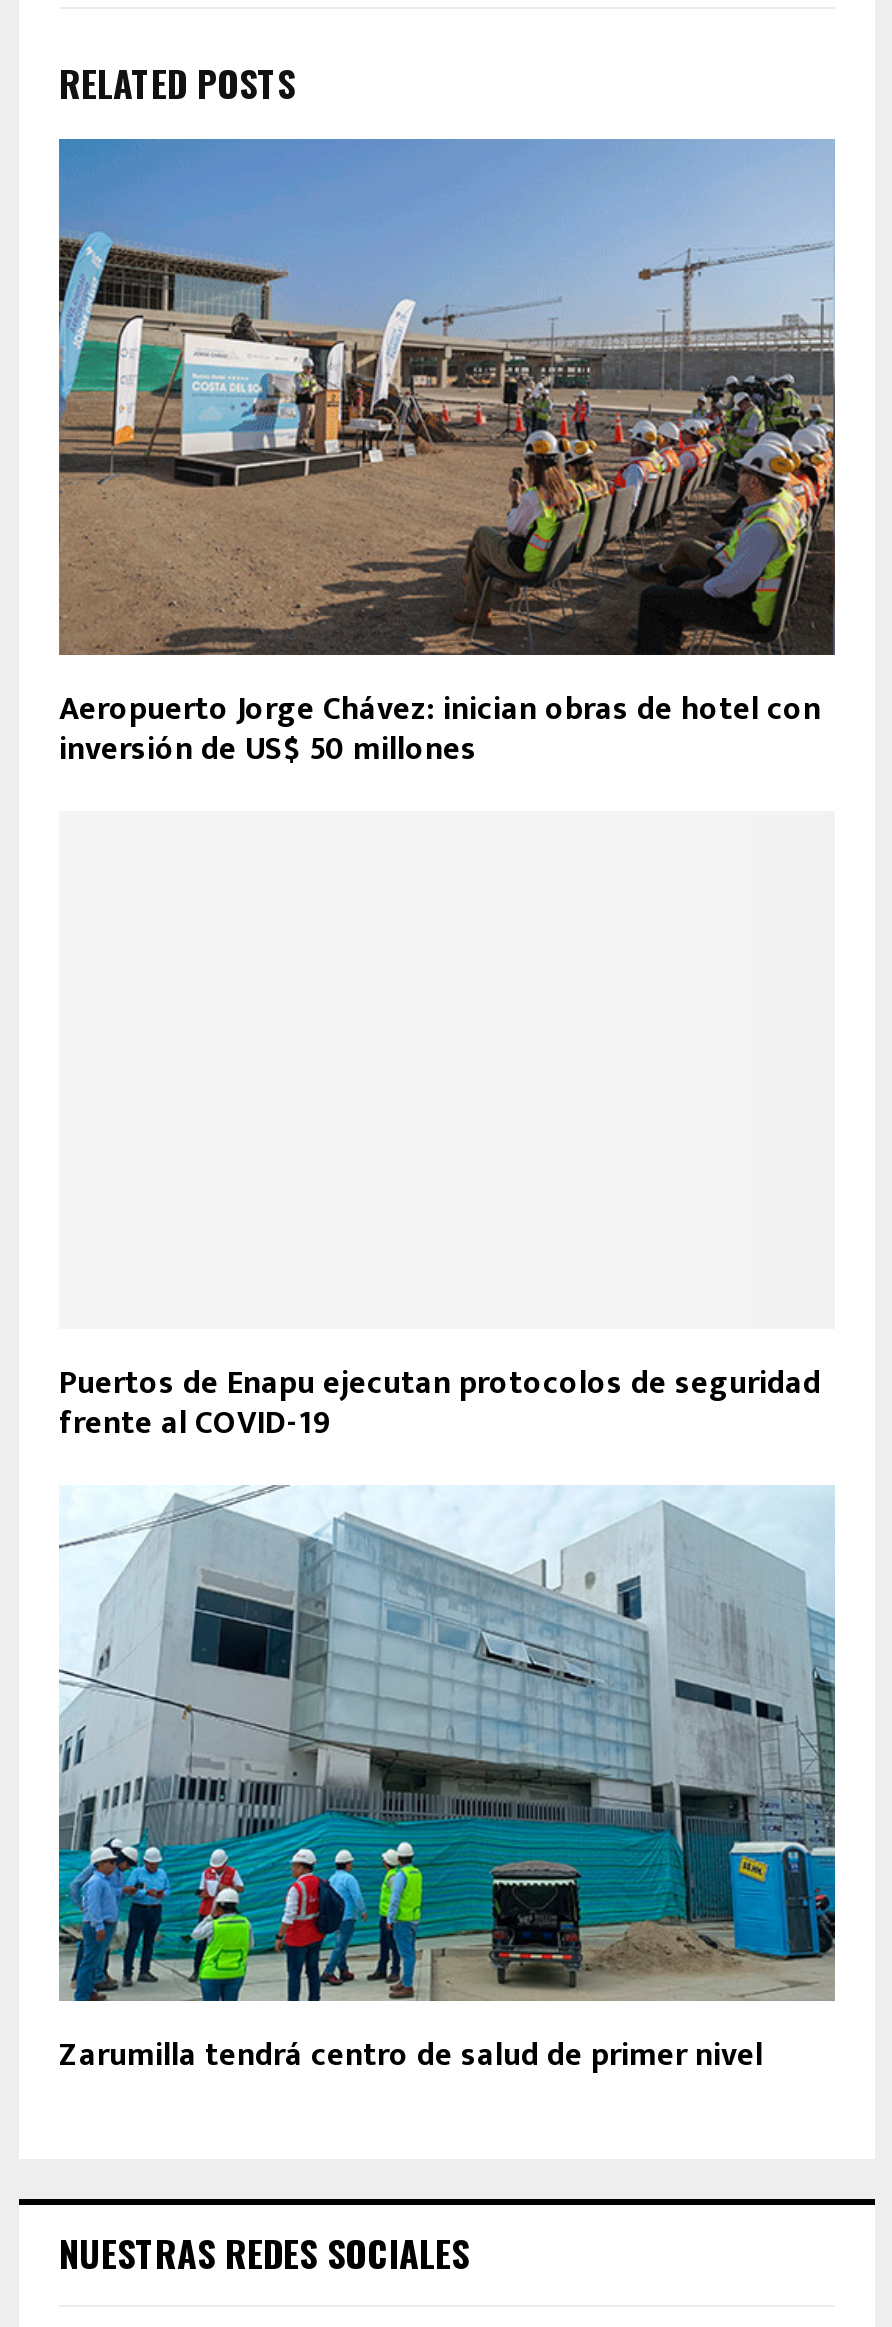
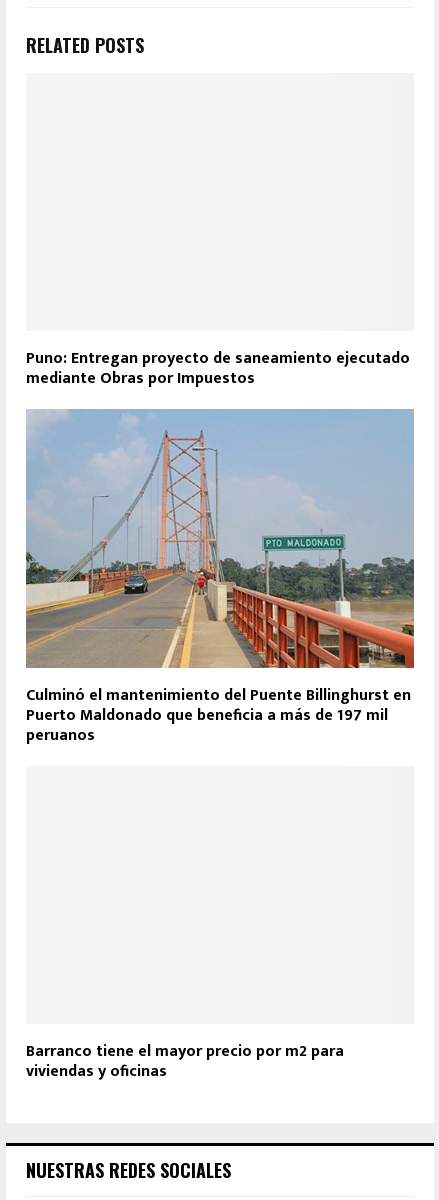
none -> [25,420,415,669] [image]
[57,137,837,589] [image] -> none
[59,683,821,777] Aeropuerto Jorge Chávez: inician obras de hotel con | inversión de US$ 50 millones -> [26,345,410,392] Puno: Entregan proyecto de saneamiento ejecutado | mediante Obras por Impuestos
[59,1357,821,1451] Puertos de Enapu ejecutan protocolos de seguridad | frente al COVID-19 -> [26,682,411,749] Culminó el mantenimiento del Puente Billinghurst en | Puerto Maldonado que beneficia a más de 197 mil | peruanos
[57,1485,837,2001] [image] -> none
[59,2030,763,2084] Zarumilla tendrá centro de salud de primer nivel -> [26,1038,344,1085] Barranco tiene el mayor precio por m2 para | viviendas y oficinas

